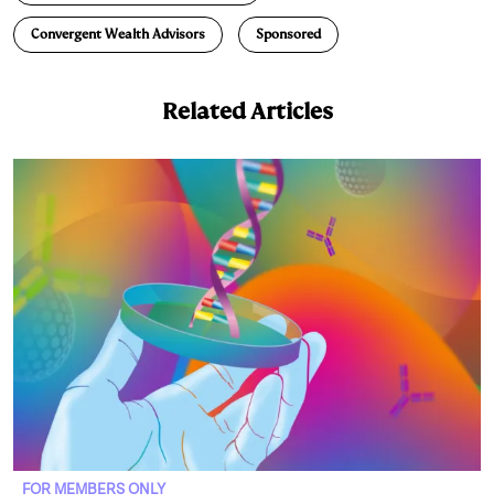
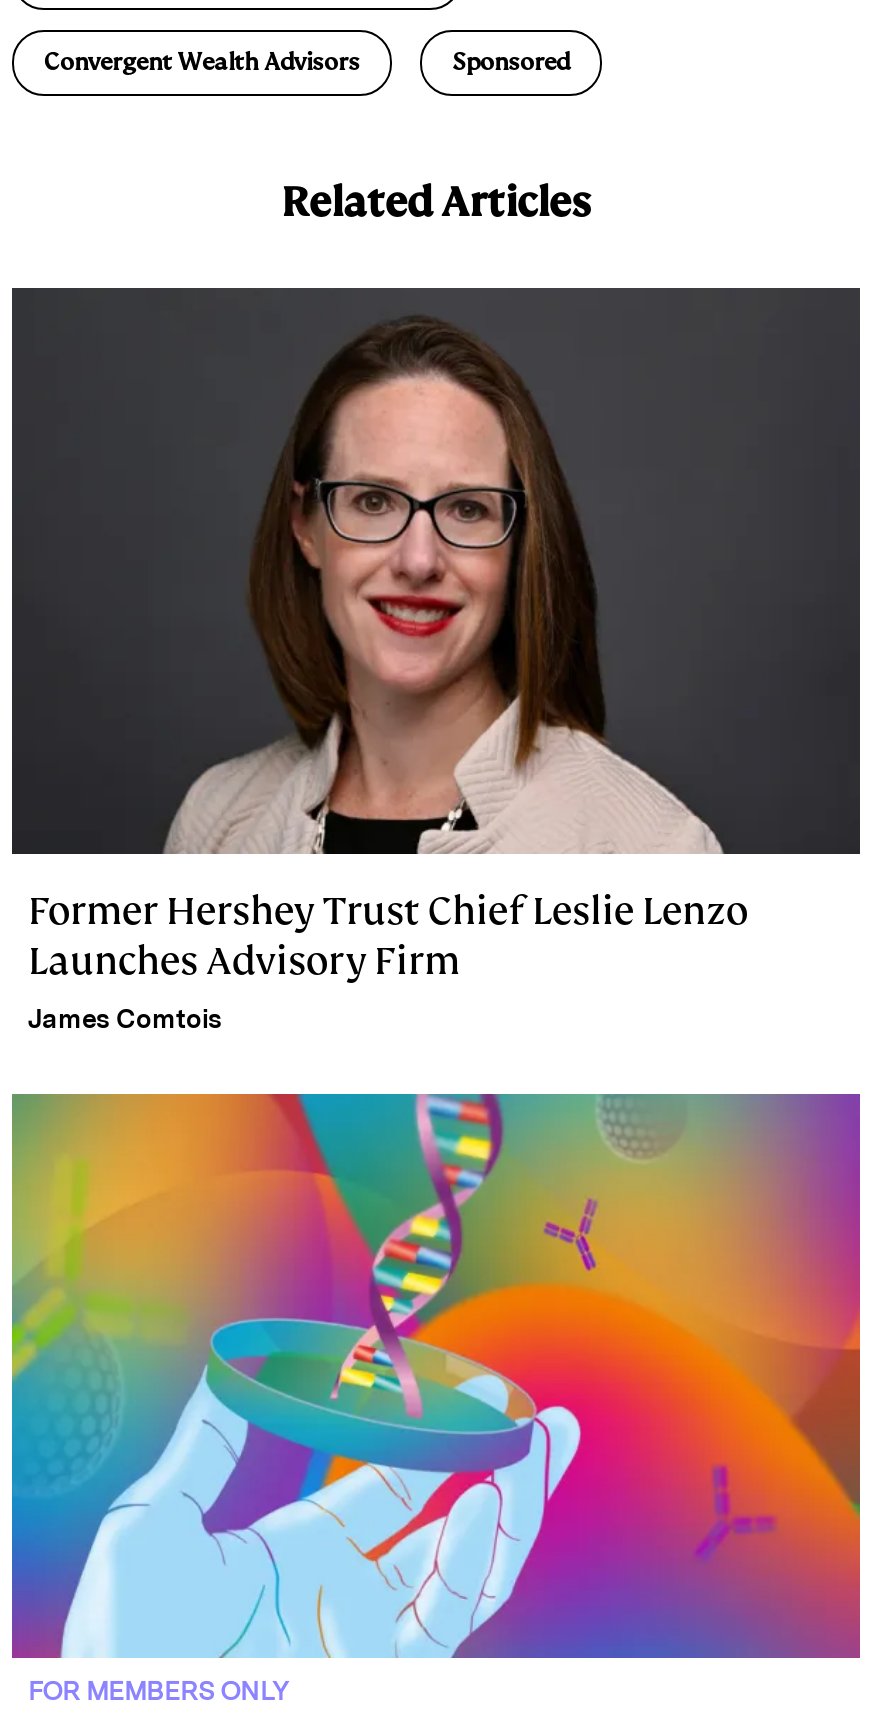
none -> [10,286,862,1033] [image] | Former Hershey Trust Chief Leslie Lenzo | Launches Advisory Firm | James Comtois

